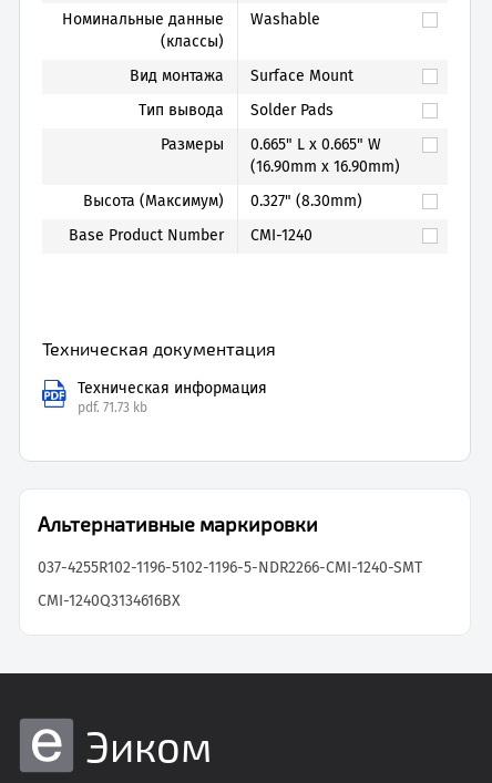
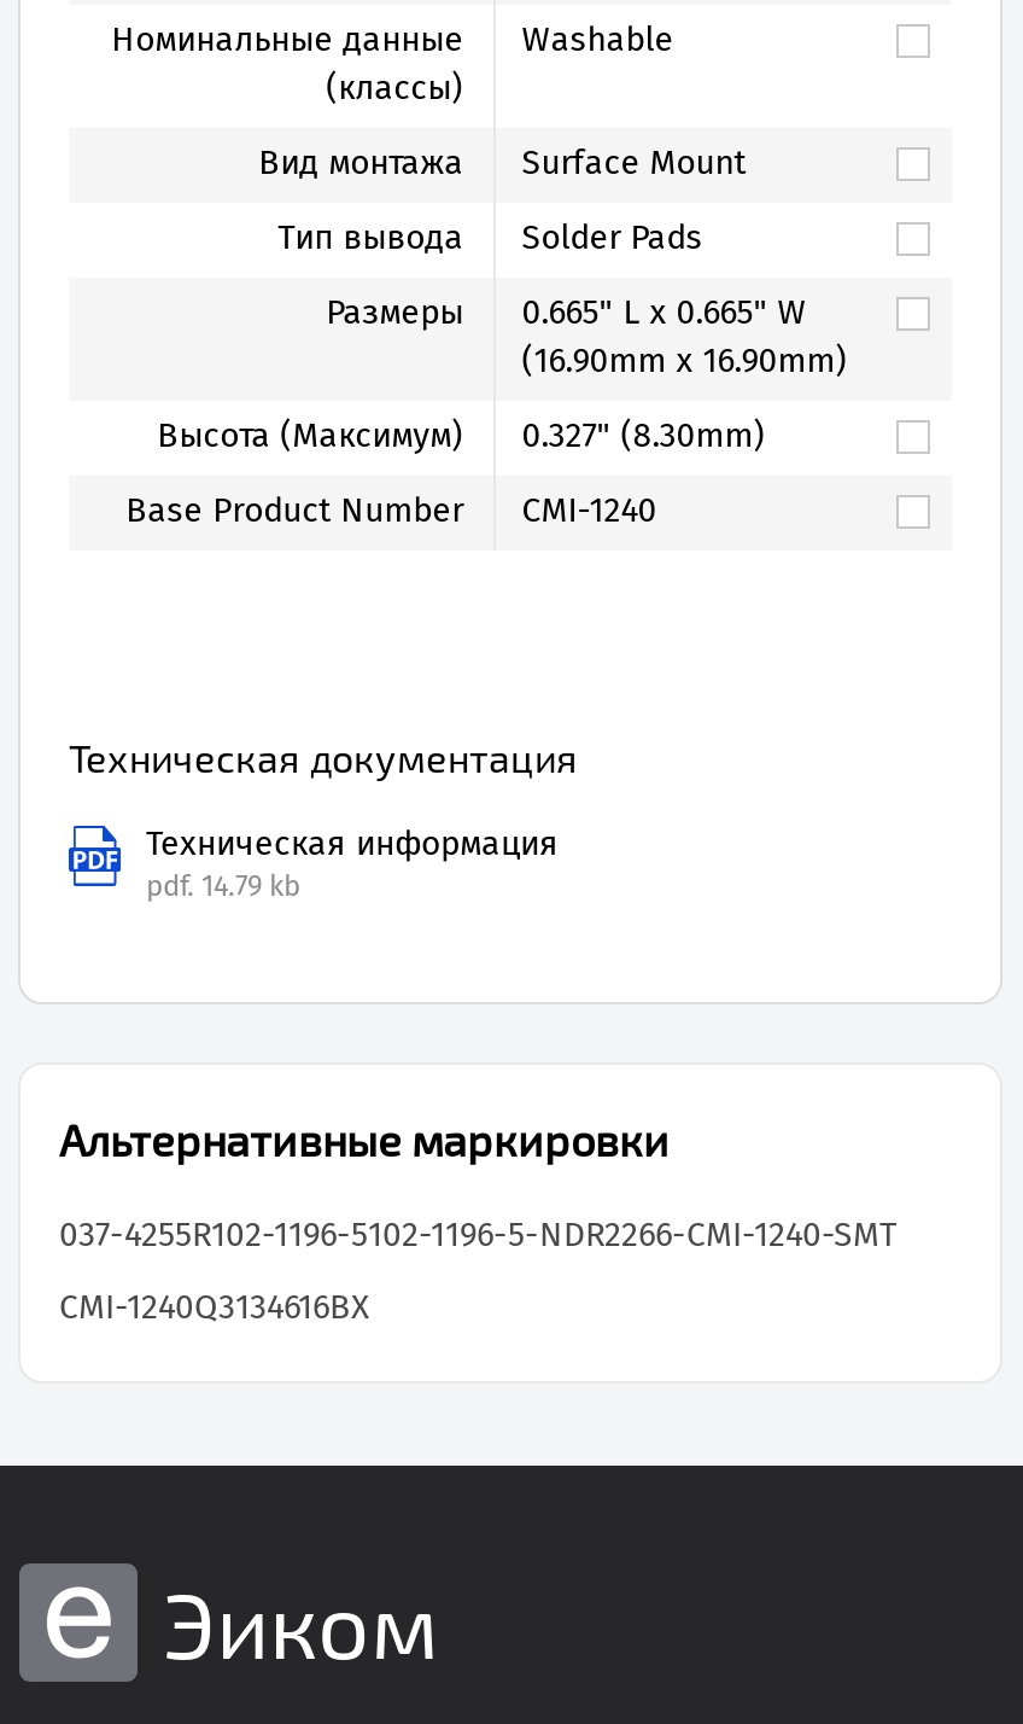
[78,400,147,415] pdf. 71.73 kb -> [146,869,300,903] pdf. 14.79 kb

